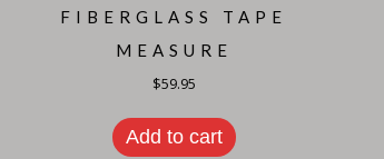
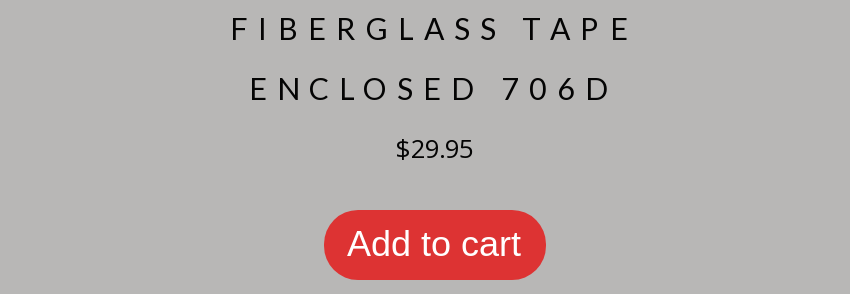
[115,40,232,60] MEASURE -> [249,71,619,107] ENCLOSED 706D
[152,73,195,93] $59.95 -> [395,130,473,166] $29.95

